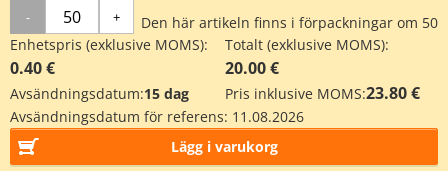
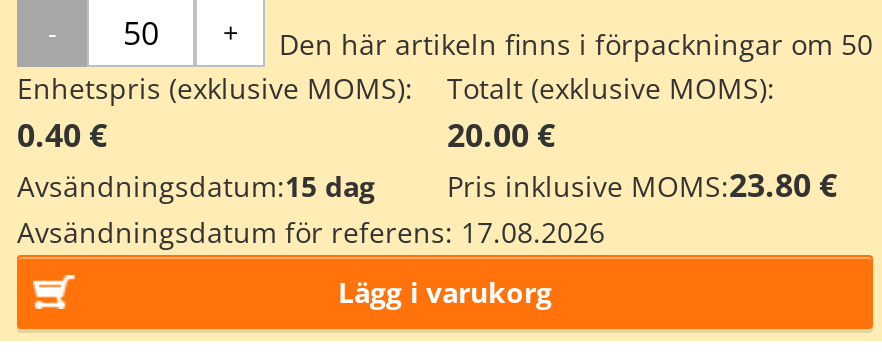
[10,107,304,126] Avsändningsdatum för referens: 11.08.2026 -> [17,213,605,251] Avsändningsdatum för referens: 17.08.2026

